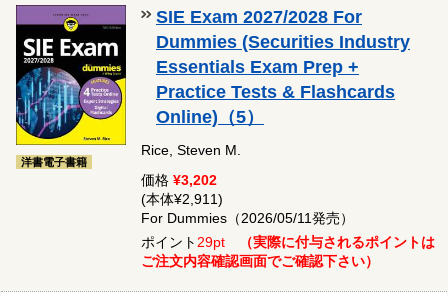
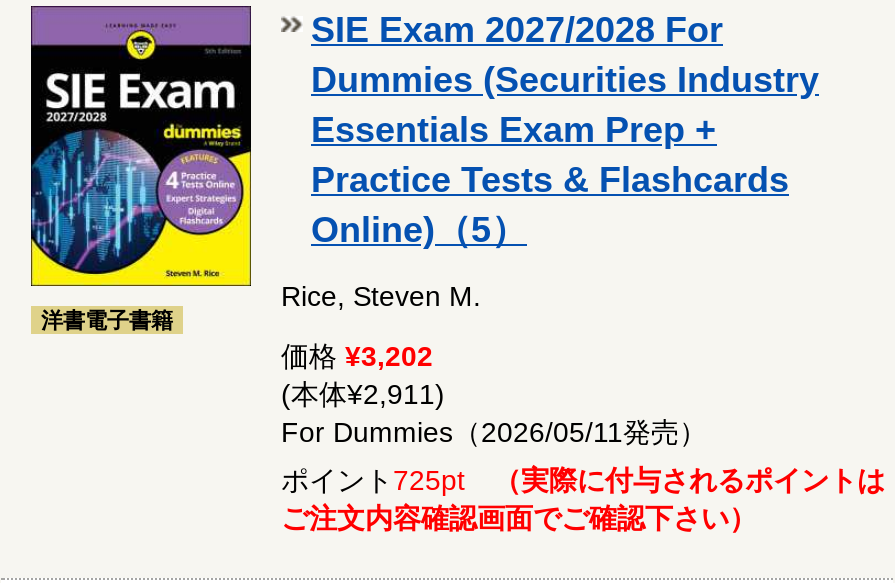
[141,234,435,250] ポイント29pt（実際に付与されるポイントは -> [281,464,885,496] ポイント725pt（実際に付与されるポイントは

